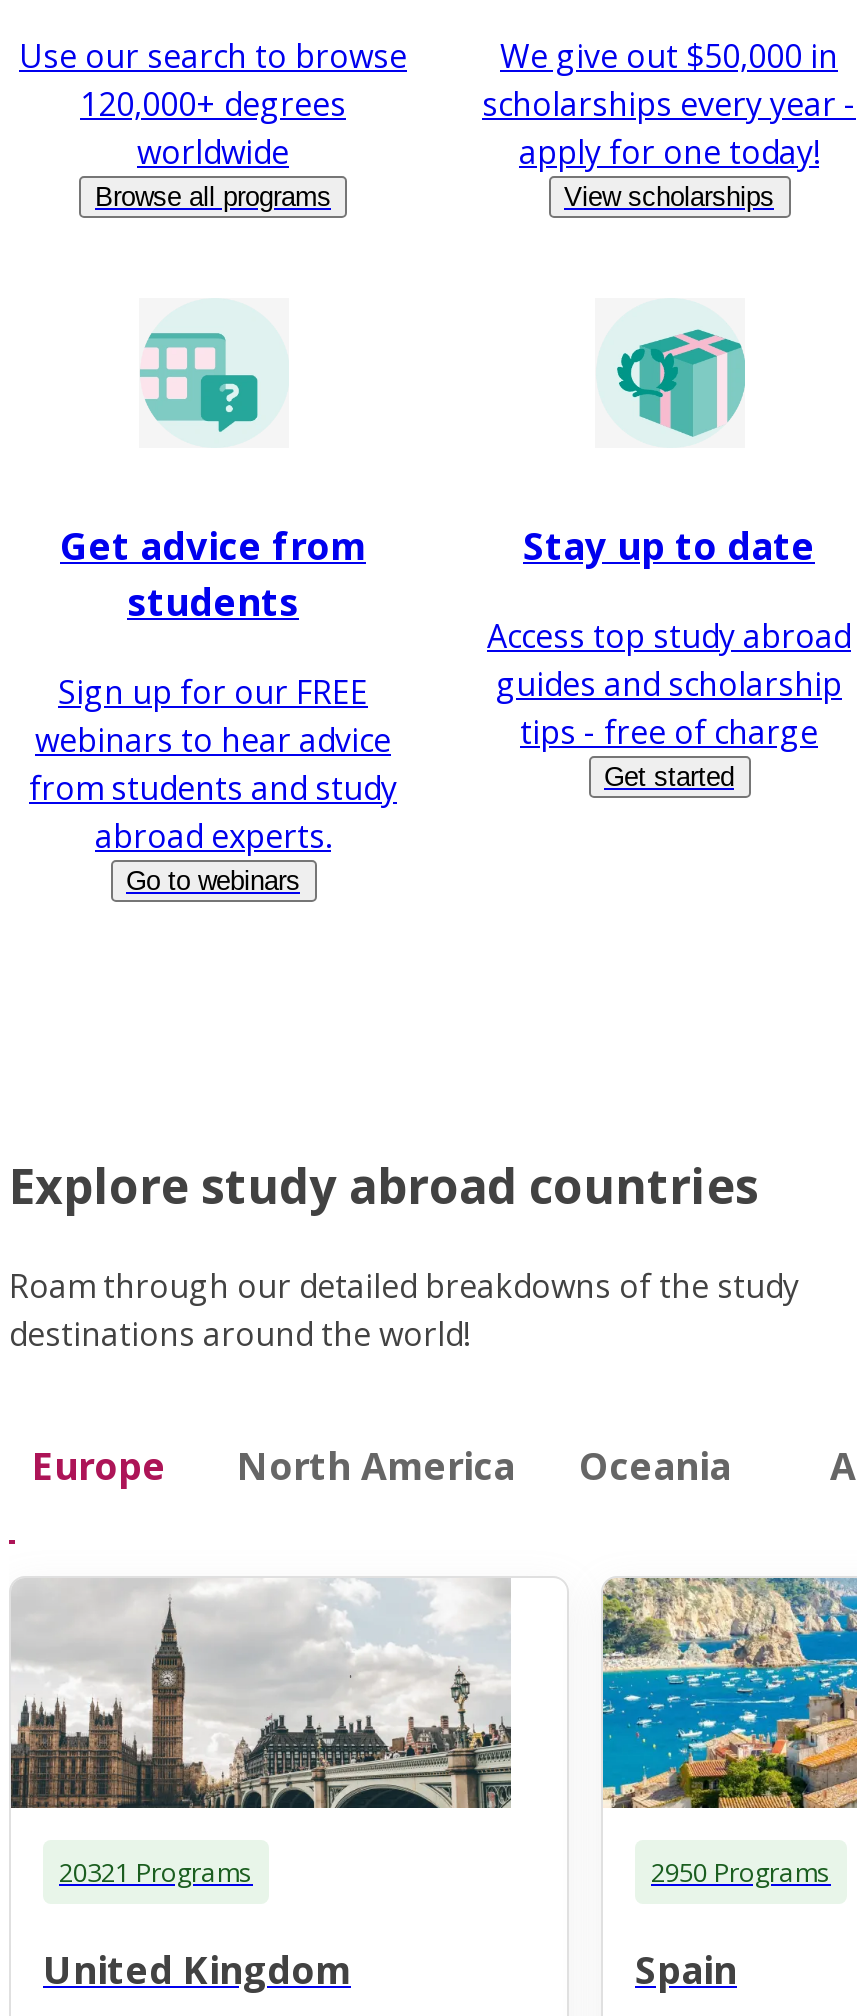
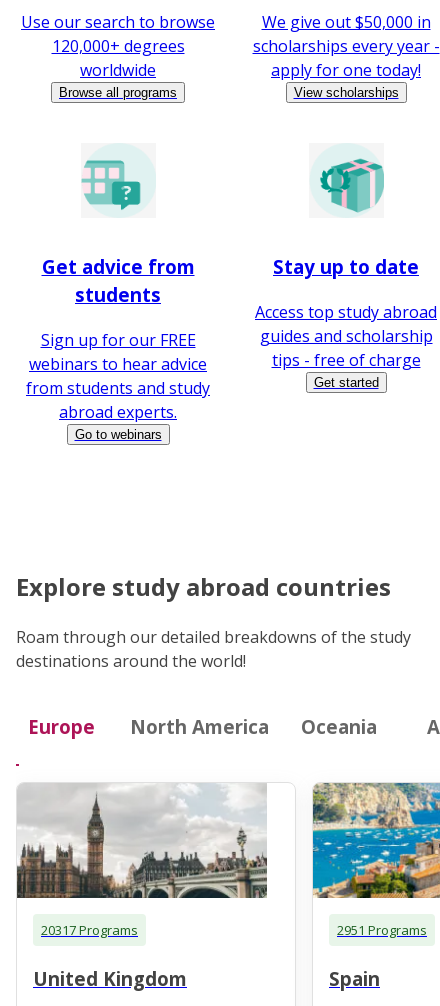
[59,1853,253,1889] 20321 Programs -> [41,921,138,939] 20317 Programs
[651,1853,831,1889] 2950 Programs -> [337,921,427,939] 2951 Programs

